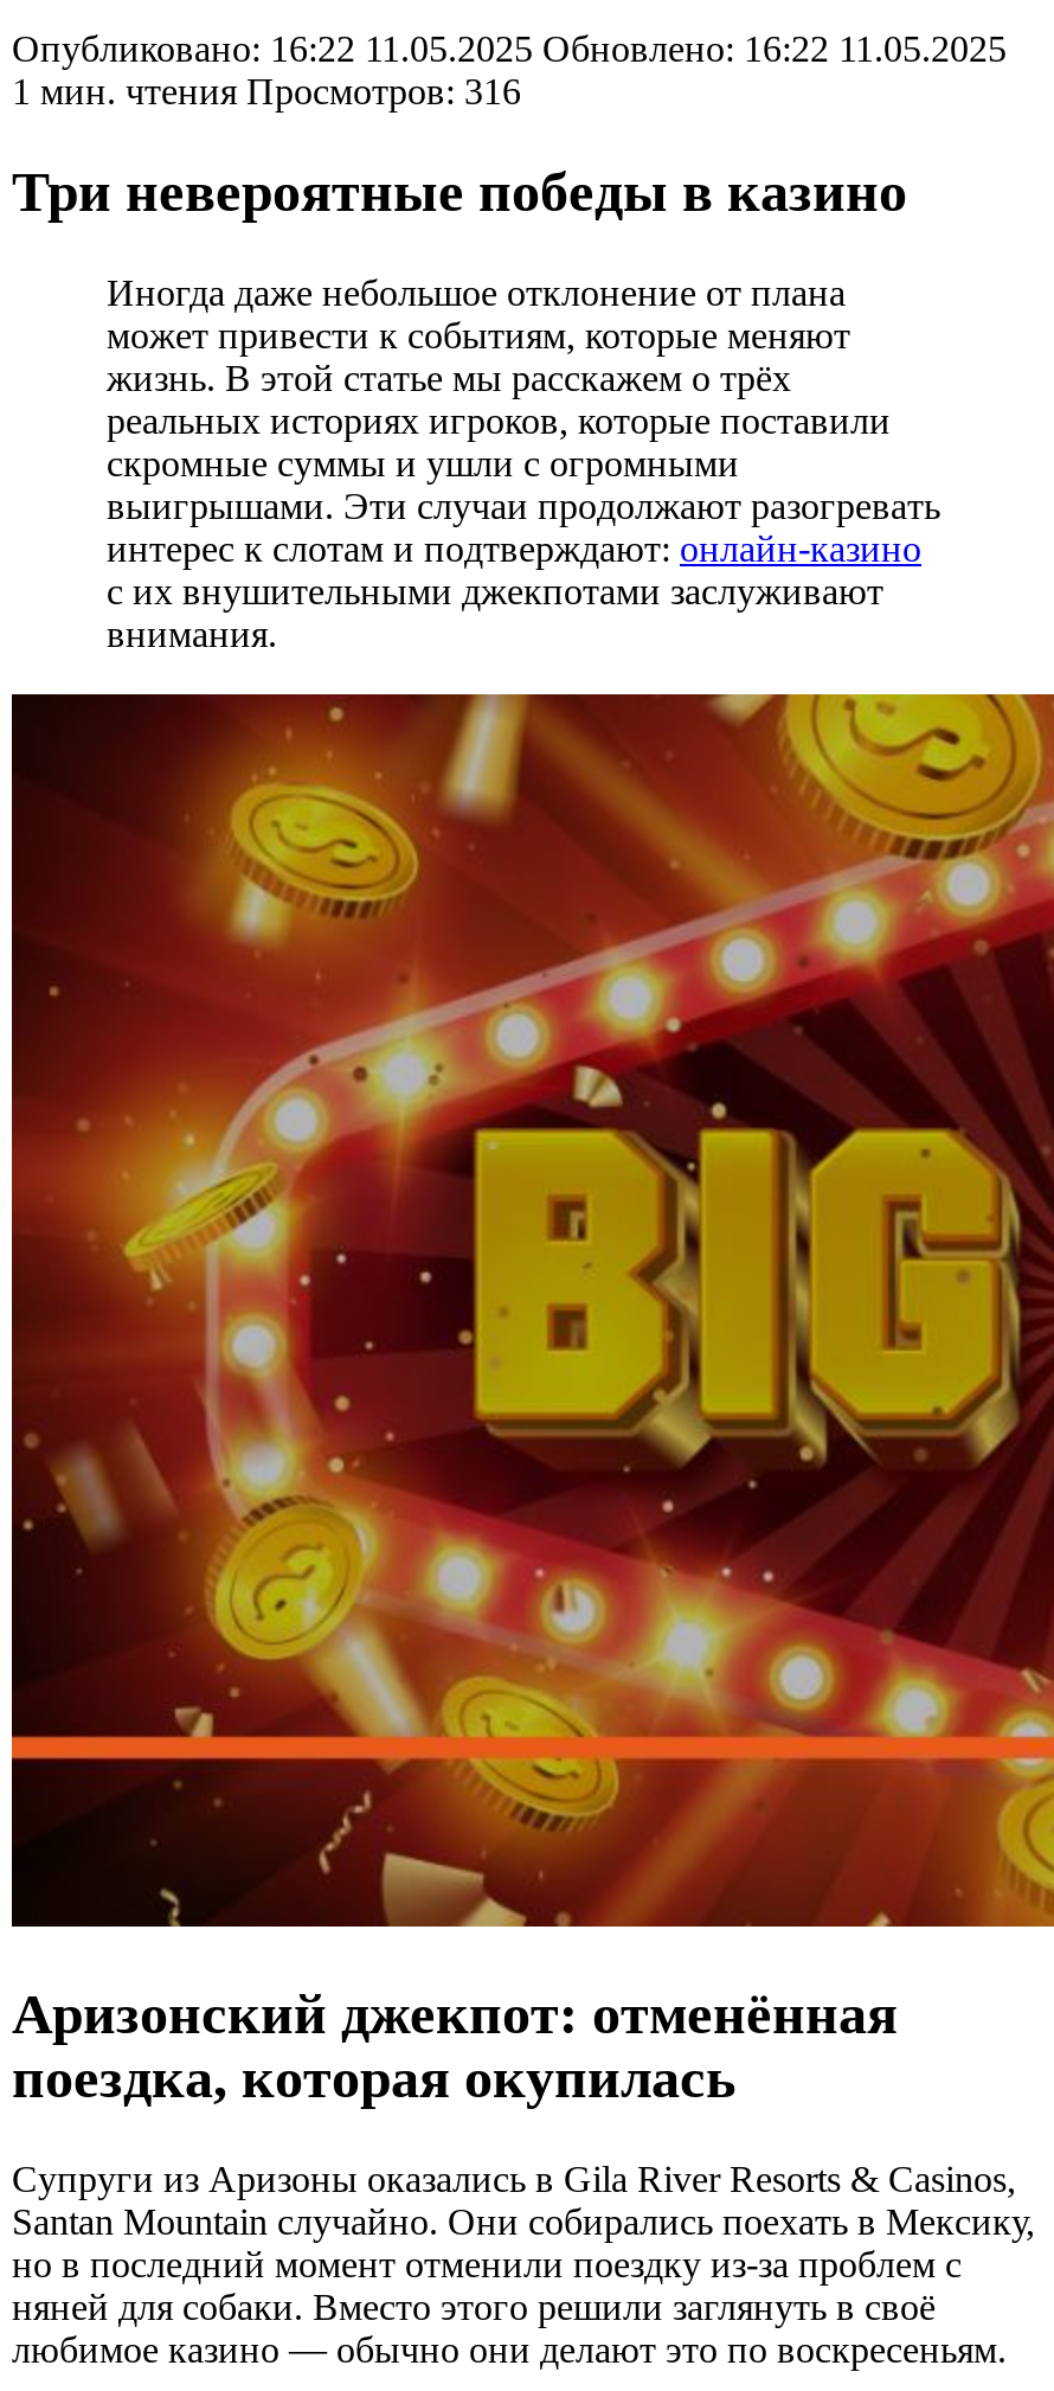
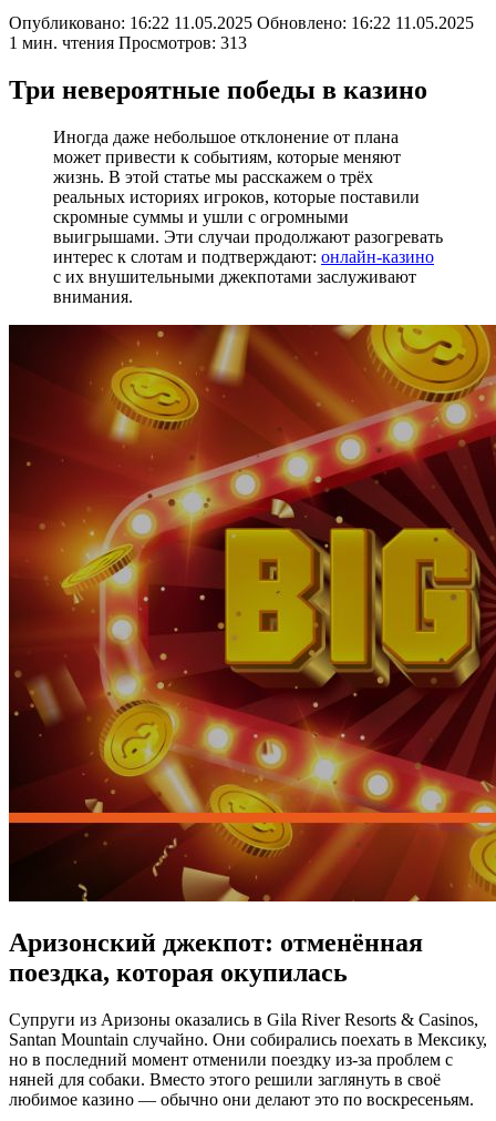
[12,72,521,113] 1 мин. чтения Просмотров: 316 -> [9,34,247,53] 1 мин. чтения Просмотров: 313

